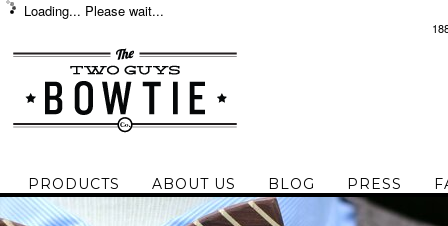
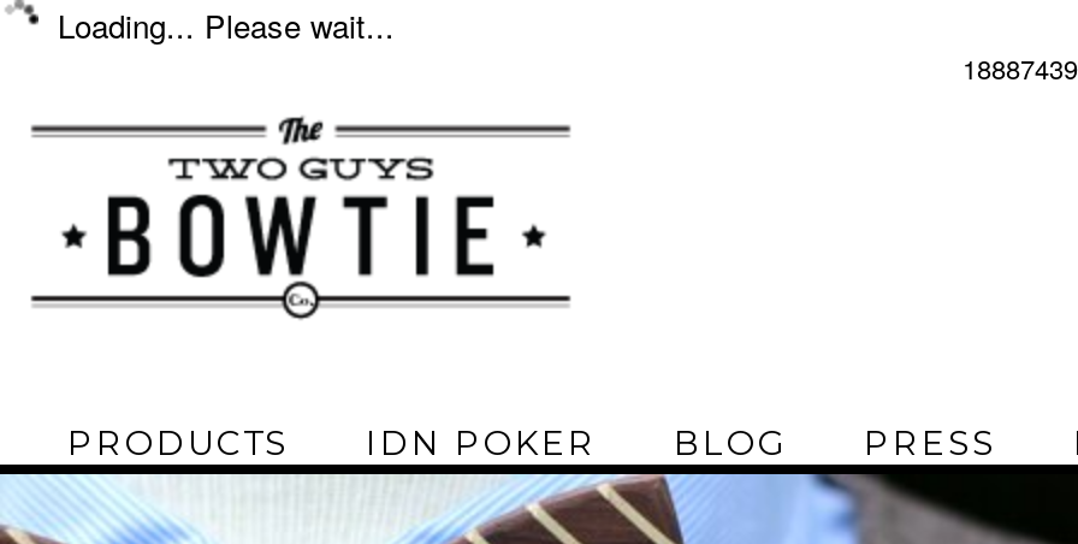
[152,175,236,193] ABOUT US -> [366,421,597,465] IDN POKER

